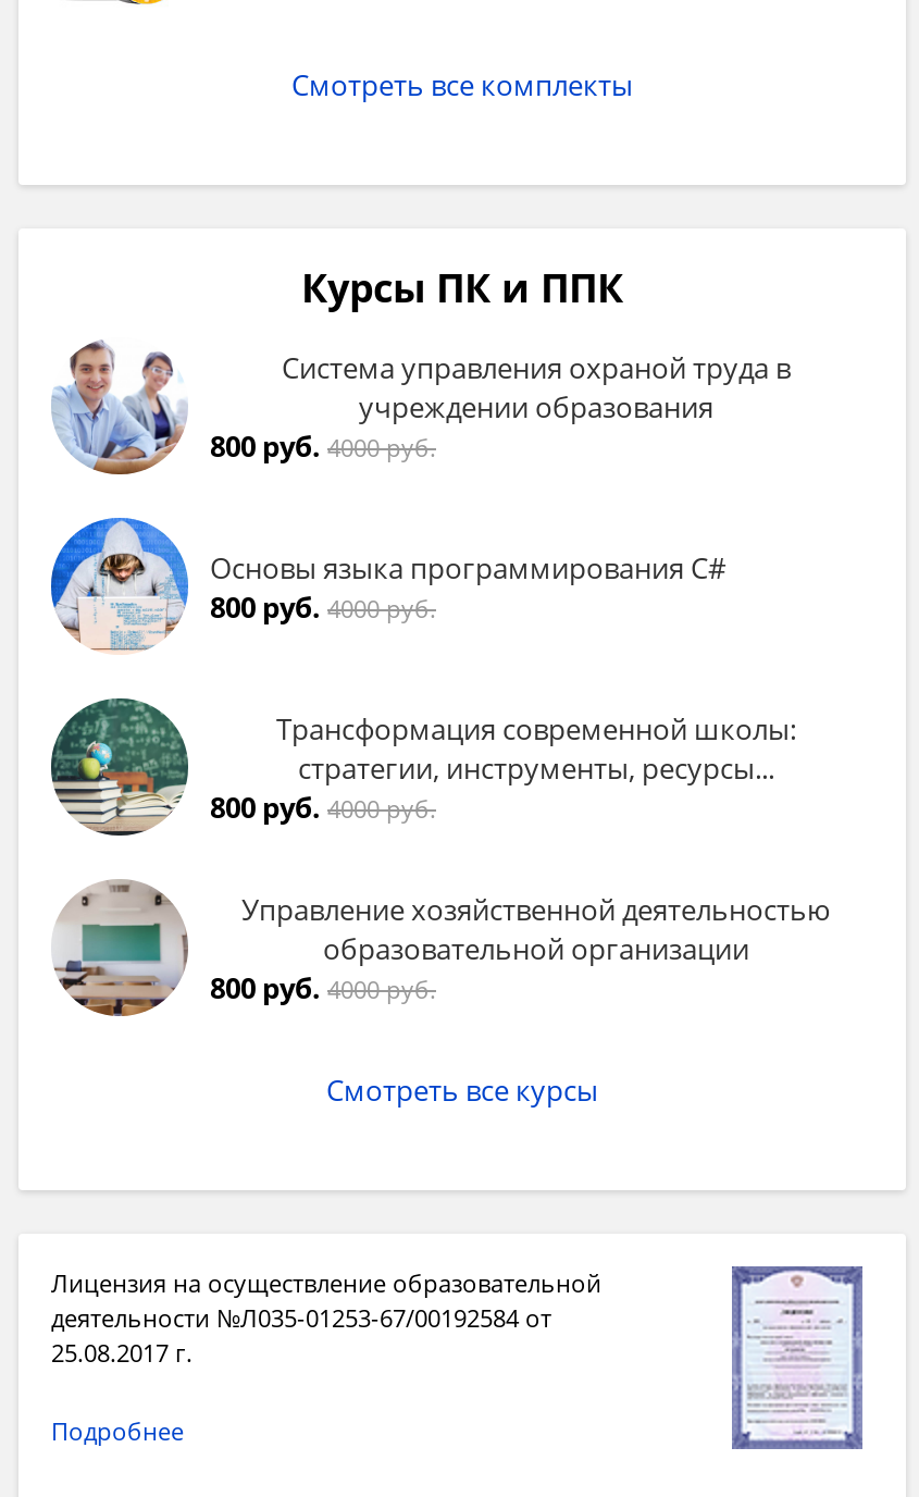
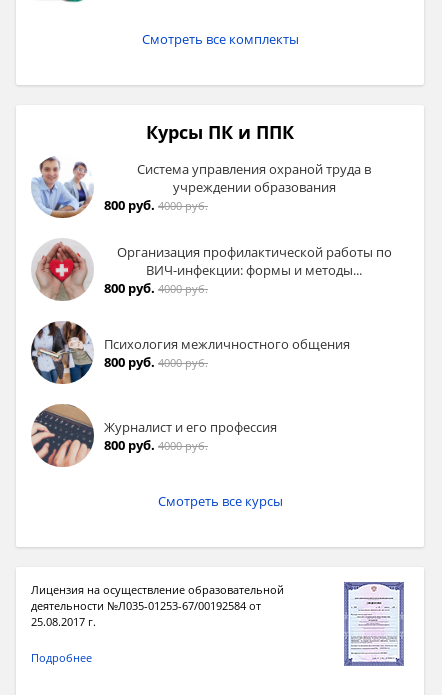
[49,516,725,655] [image] | Основы языка программирования C# -> [32,238,391,302] [image] | Организация профилактической работы по | ВИЧ-инфекции: формы и методы...
[51,696,184,855] [image] -> [31,320,94,385] [image]
[276,709,796,787] Трансформация современной школы: | стратегии, инструменты, ресурсы... -> [104,335,350,353] Психология межличностного общения
[55,877,831,1018] [image] | Управление хозяйственной деятельностью | образовательной организации -> [31,395,277,468] [image] | Журналист и его профессия

